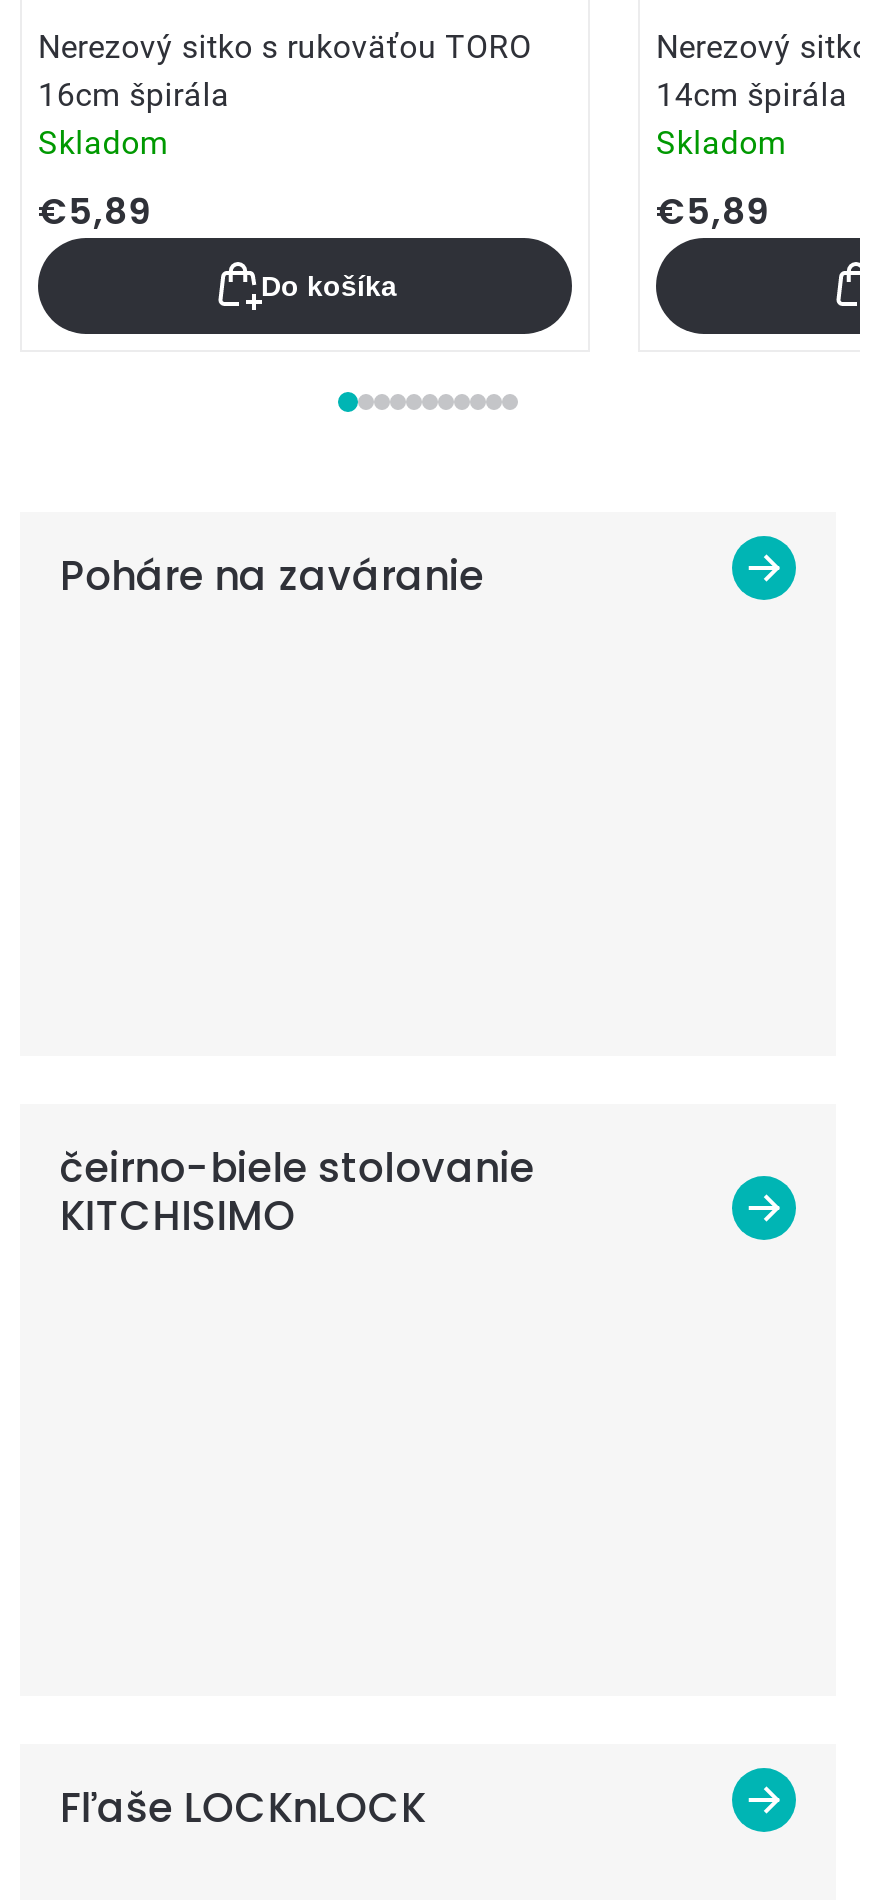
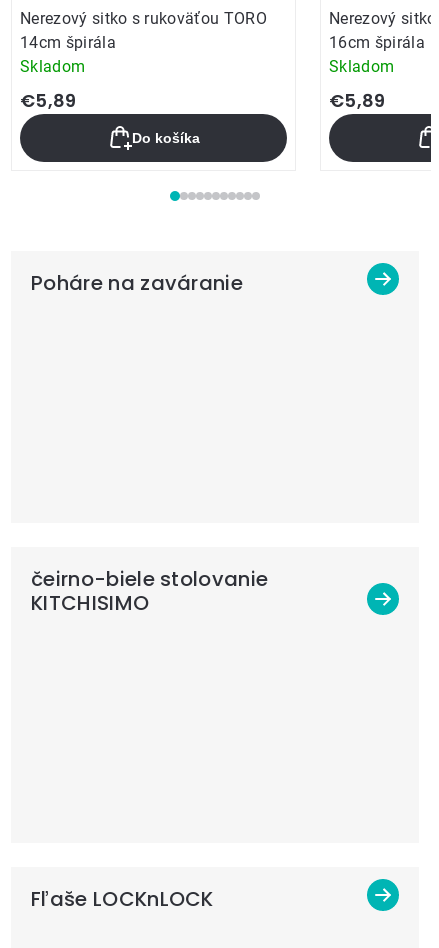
[38,76,230,114] 16cm špirála -> [20,33,116,52] 14cm špirála
[656,76,848,114] 14cm špirála -> [329,33,425,52] 16cm špirála

